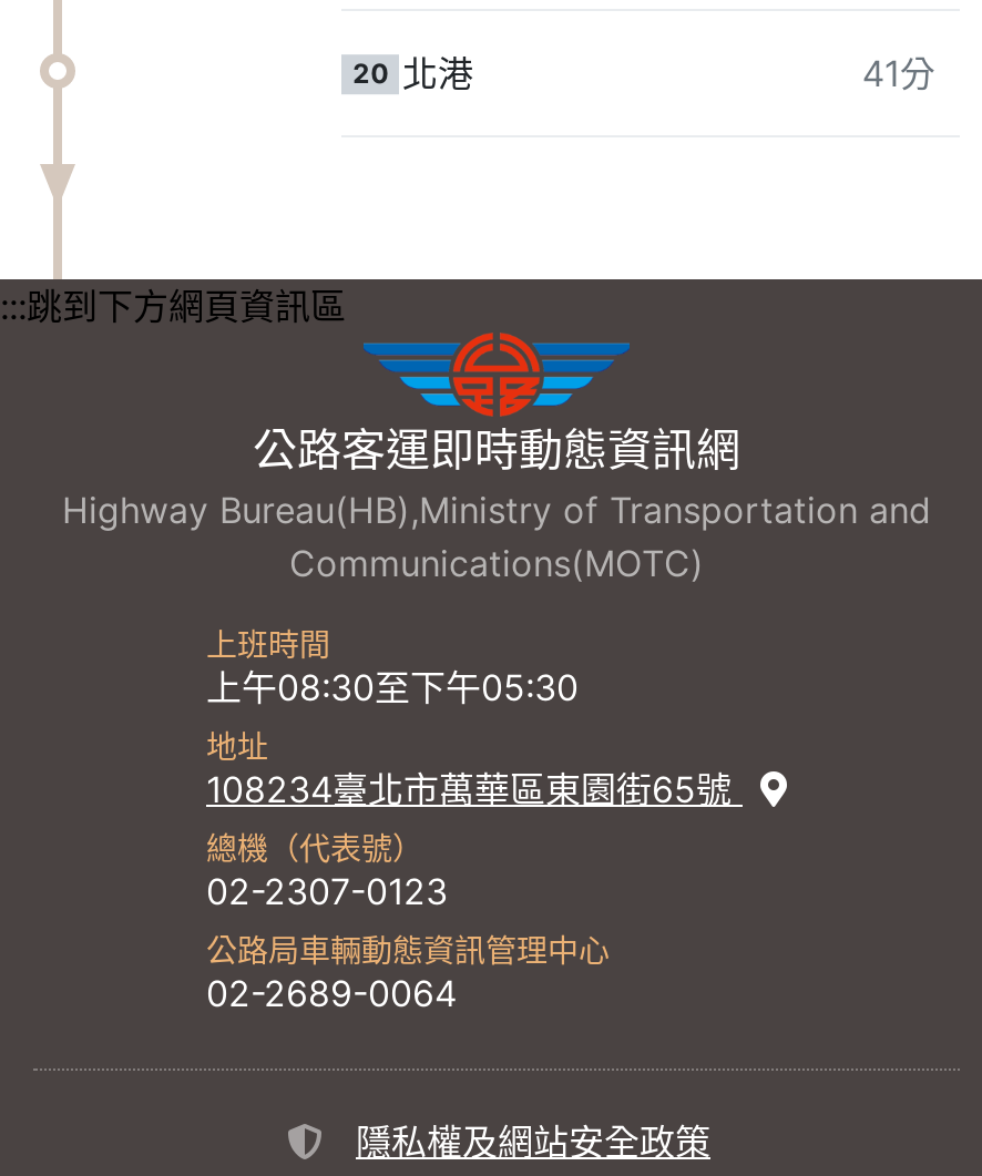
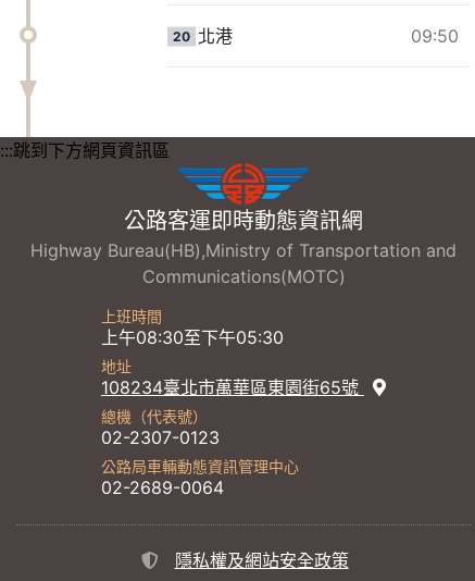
[862,51,935,95] 41分 -> [411,25,458,47] 09:50

